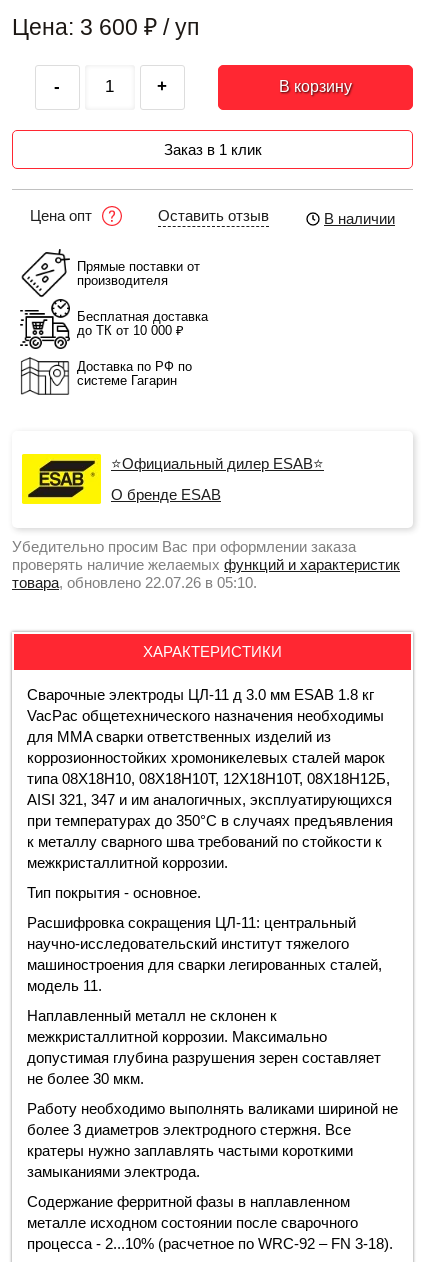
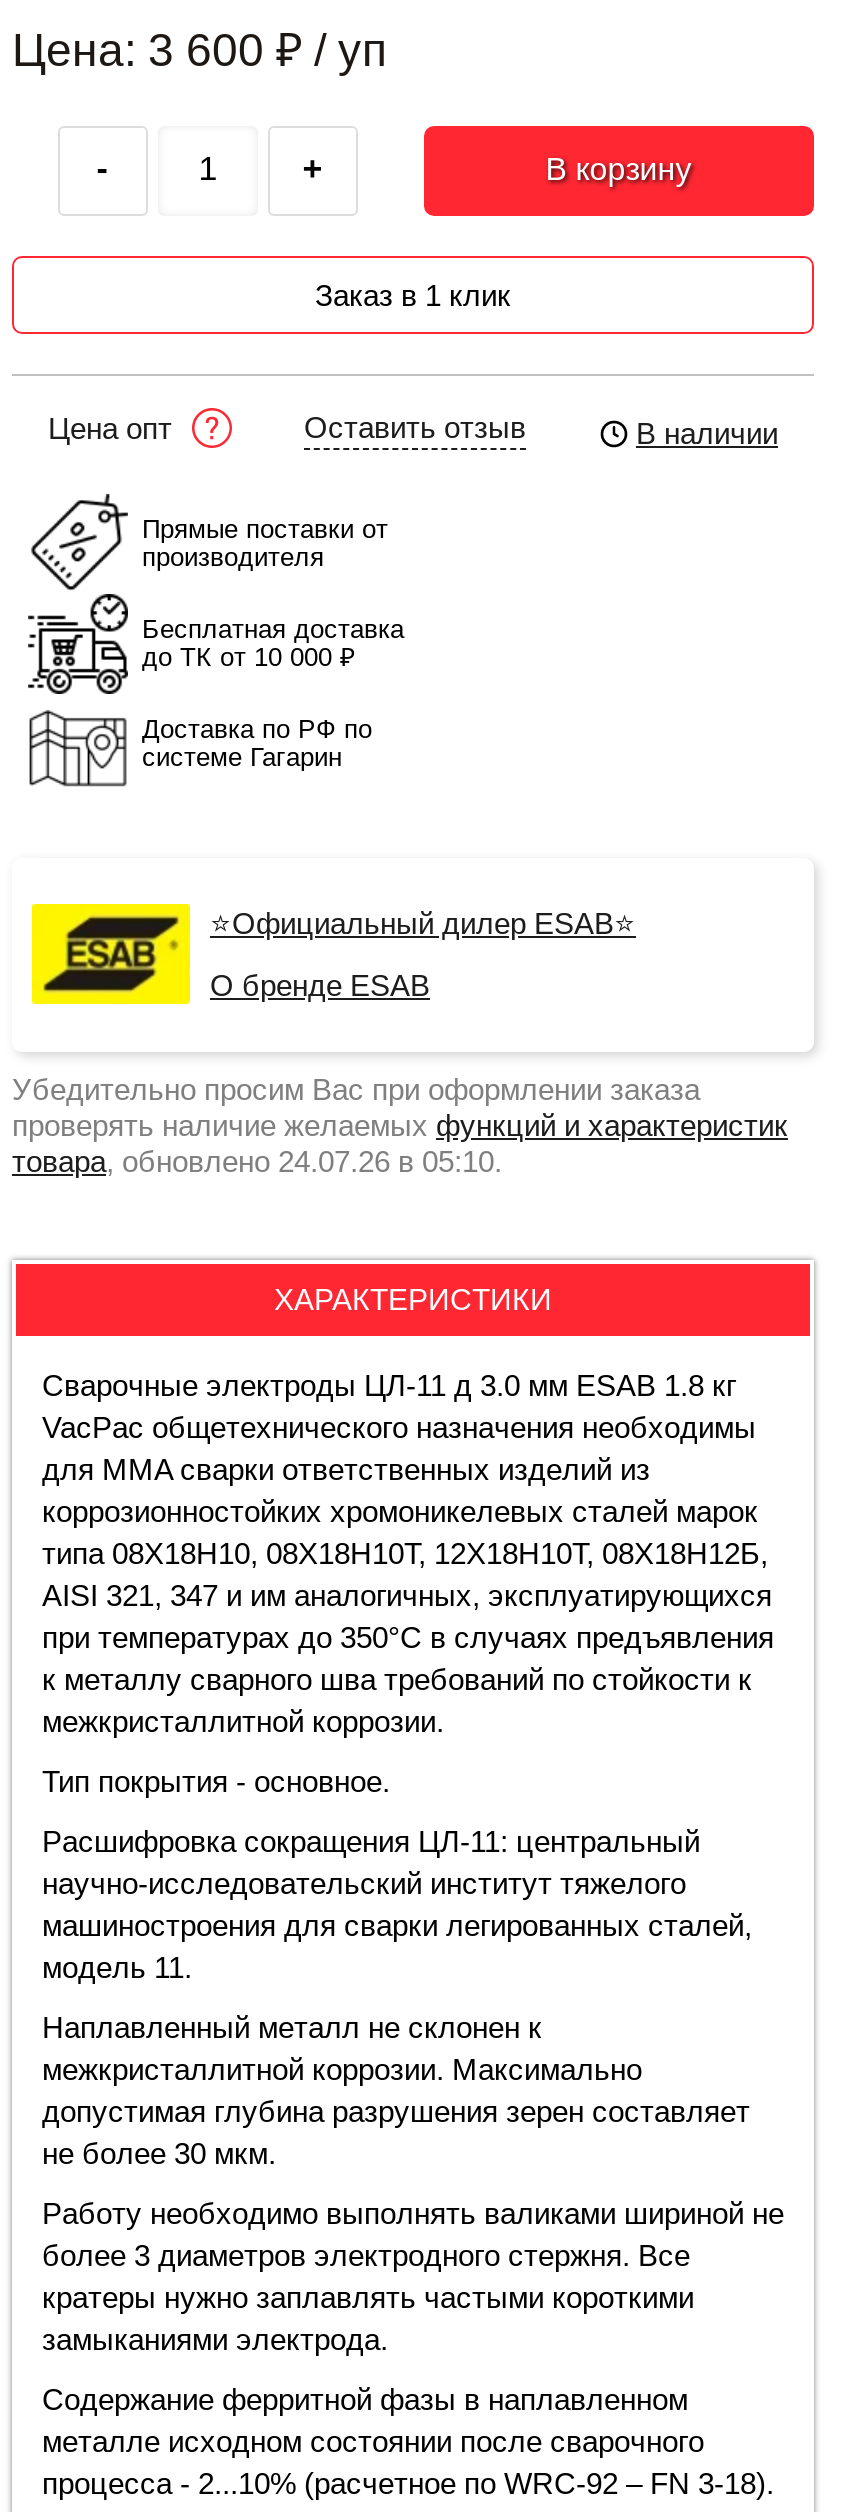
[12,574,257,591] товара, обновлено 22.07.26 в 05:10. -> [12,1144,502,1178] товара, обновлено 24.07.26 в 05:10.

